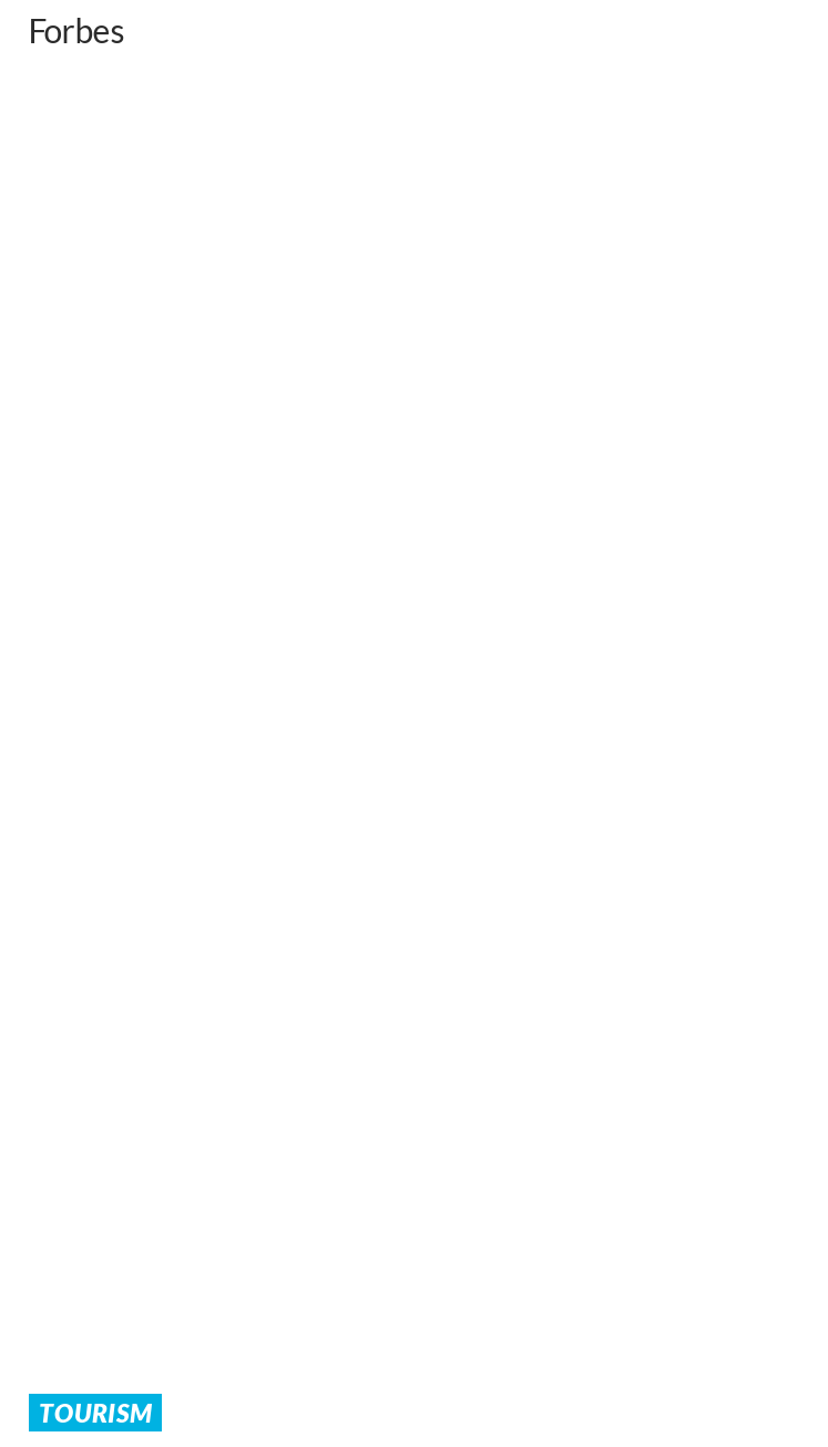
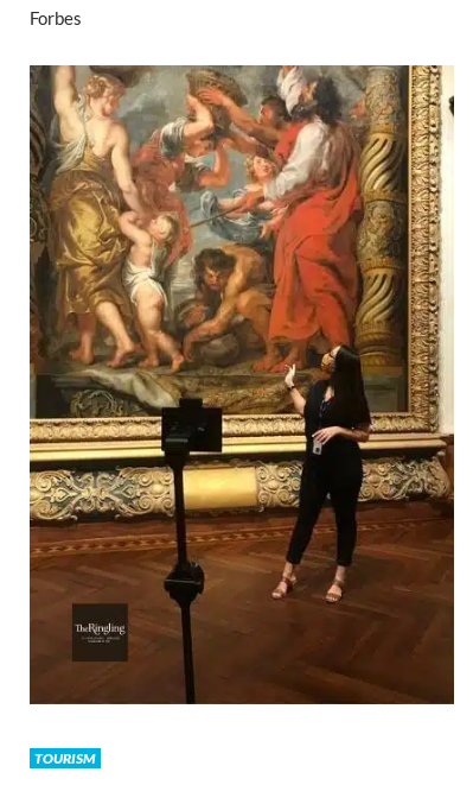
none -> [28,64,455,705] [image]

